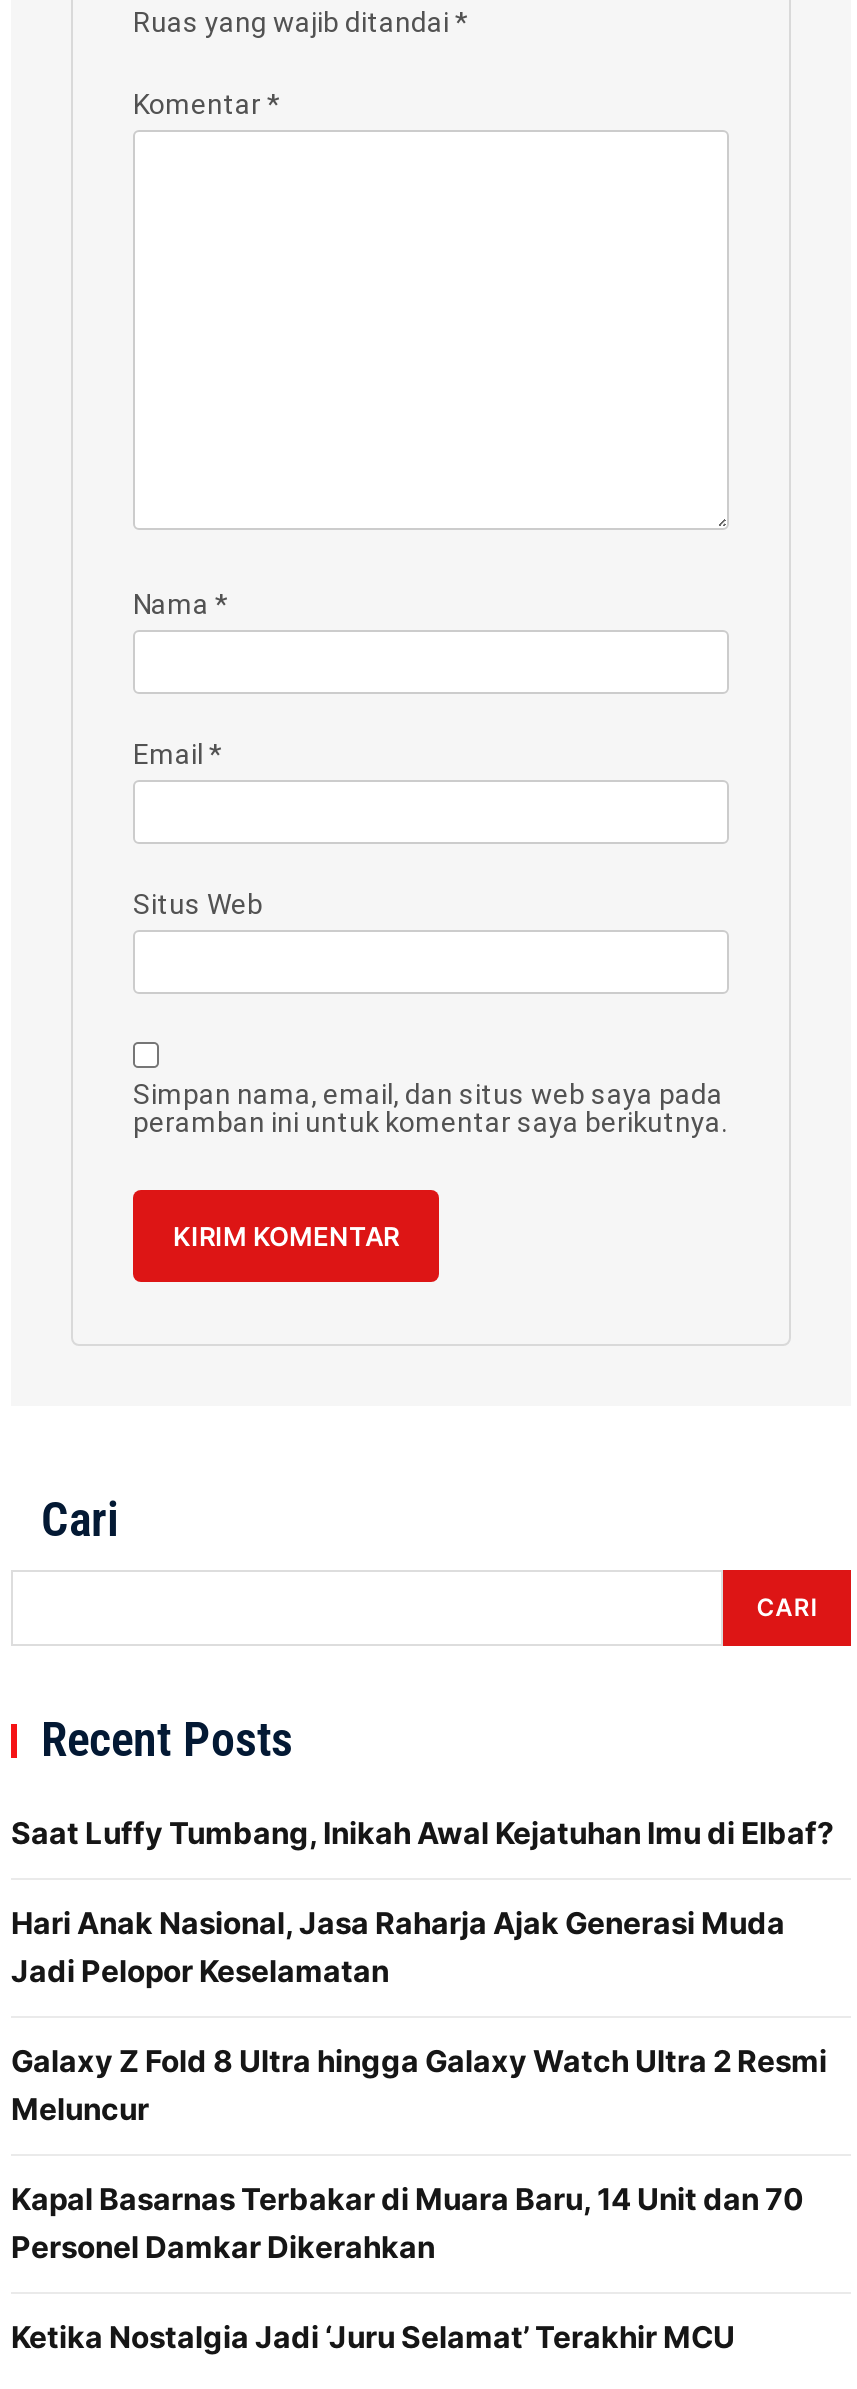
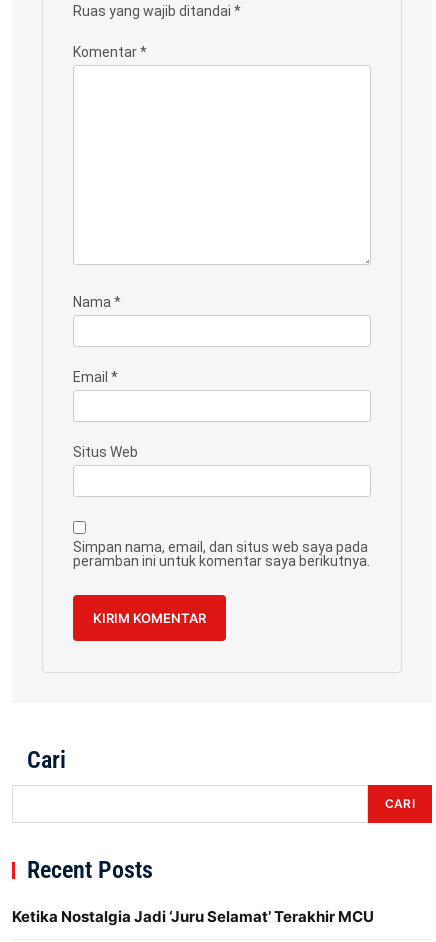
[11,1814,833,2266] Saat Luffy Tumbang, Inikah Awal Kejatuhan Imu di Elbaf? | Hari Anak Nasional, Jasa Raharja Ajak Generasi Muda | Jadi Pelopor Keselamatan | Galaxy Z Fold 8 Ultra hingga Galaxy Watch Ultra 2 Resmi | Meluncur | Kapal Basarnas Terbakar di Muara Baru, 14 Unit dan 70 | Personel Damkar Dikerahkan -> none

